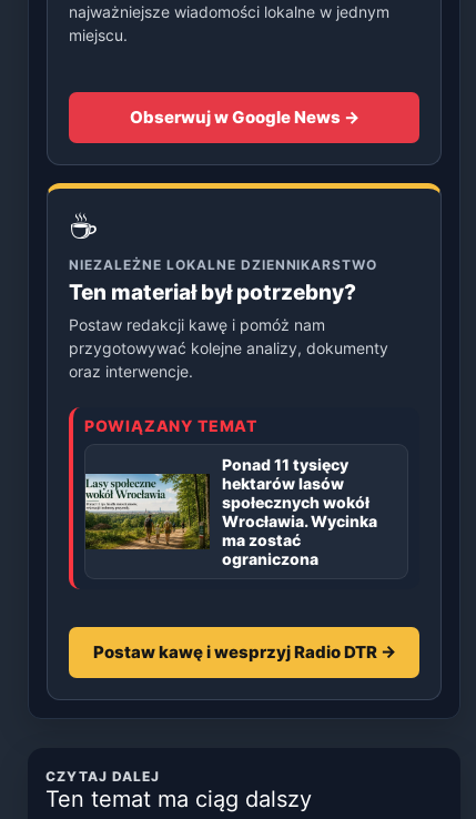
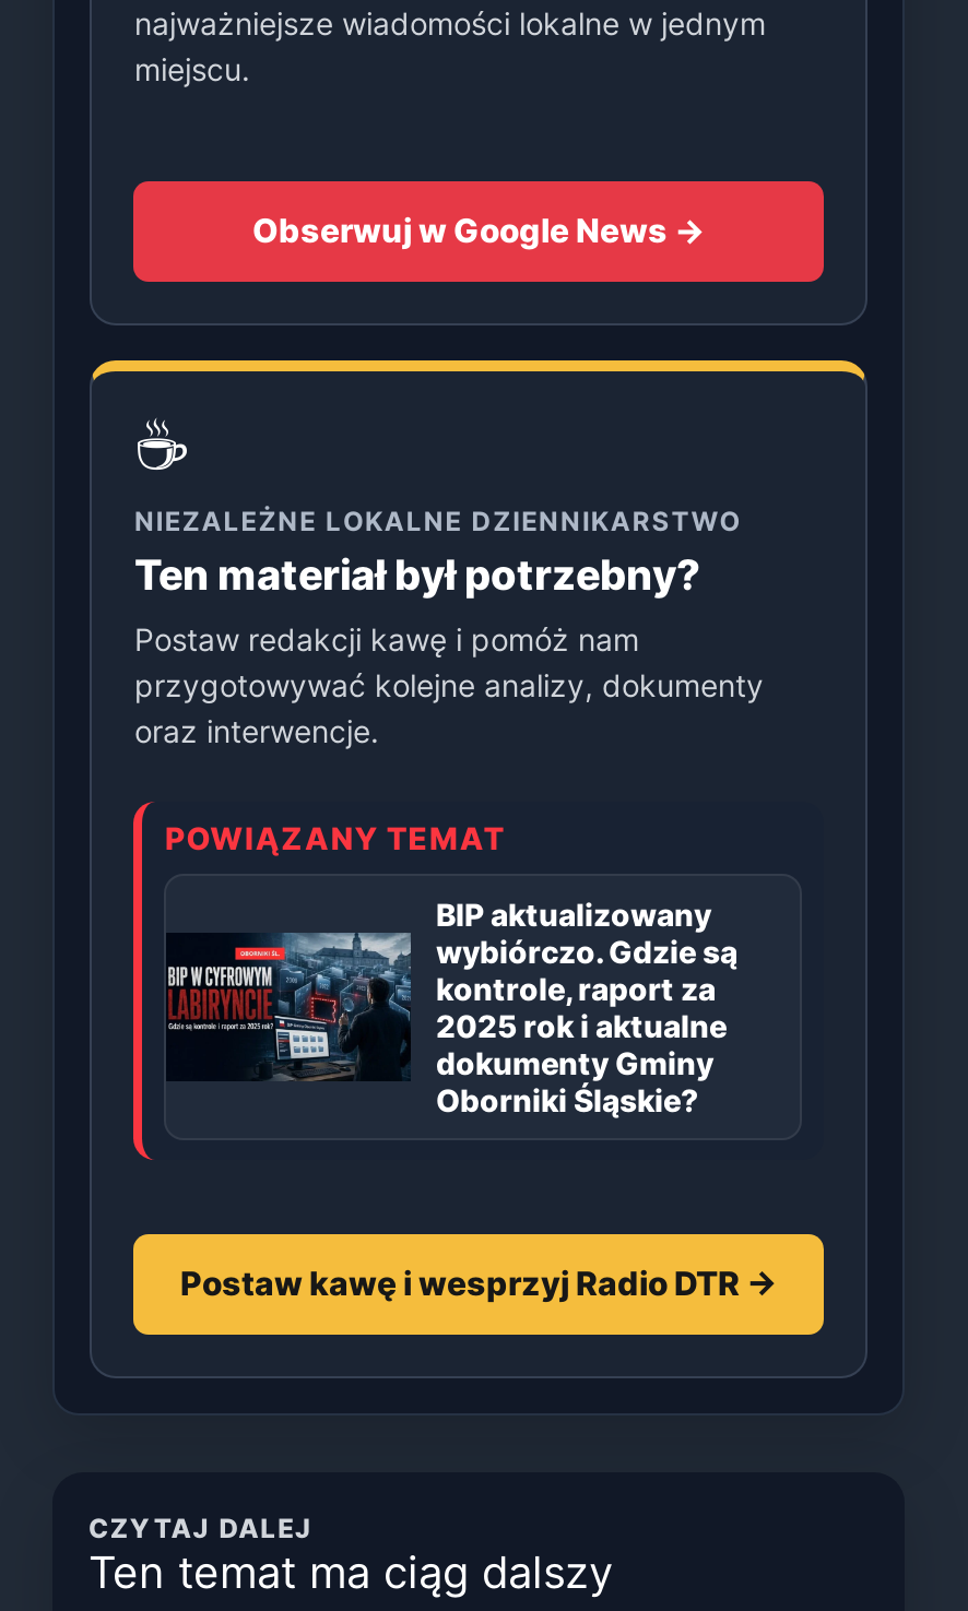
[84,455,378,568] [image] | Ponad 11 tysięcy | hektarów lasów | społecznych wokół | Wrocławia. Wycinka | ma zostać | ograniczona -> [166,896,737,1118] [image] | BIP aktualizowany | wybiórczo. Gdzie są | kontrole, raport za | 2025 rok i aktualne | dokumenty Gminy | Oborniki Śląskie?

